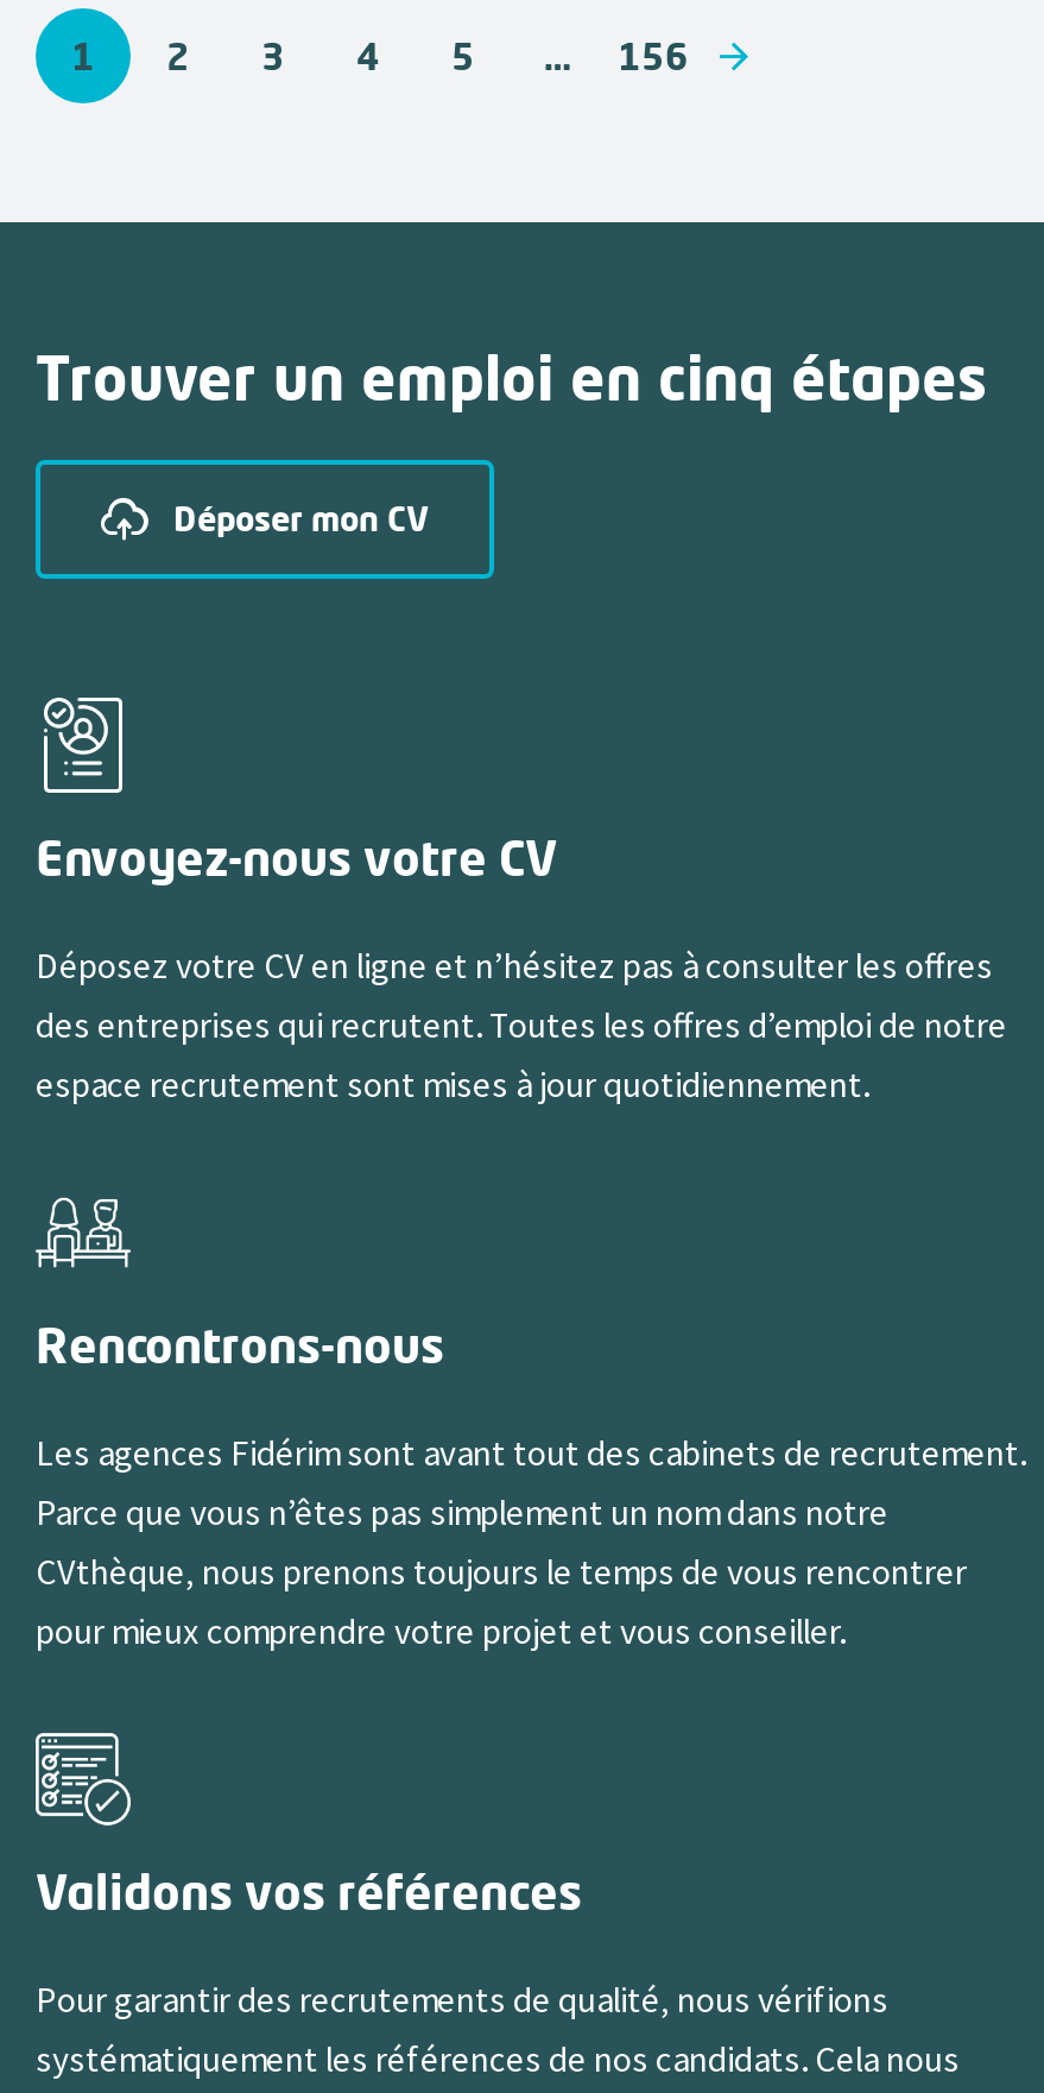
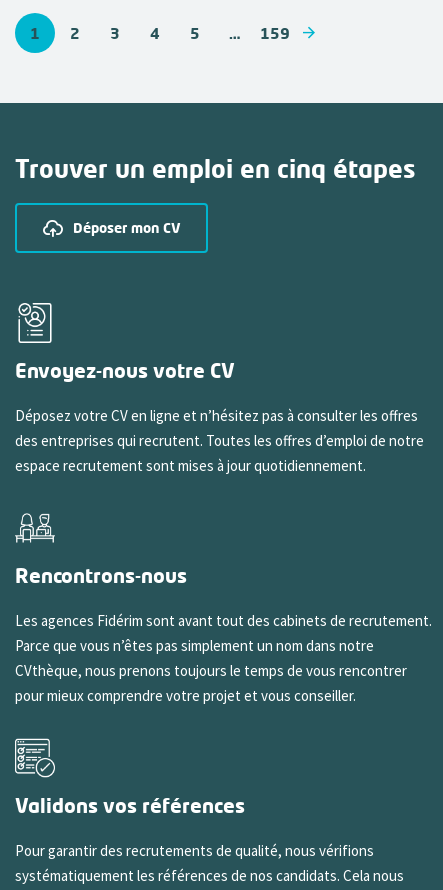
[618,33,689,76] 156 -> [260,23,290,41] 159

